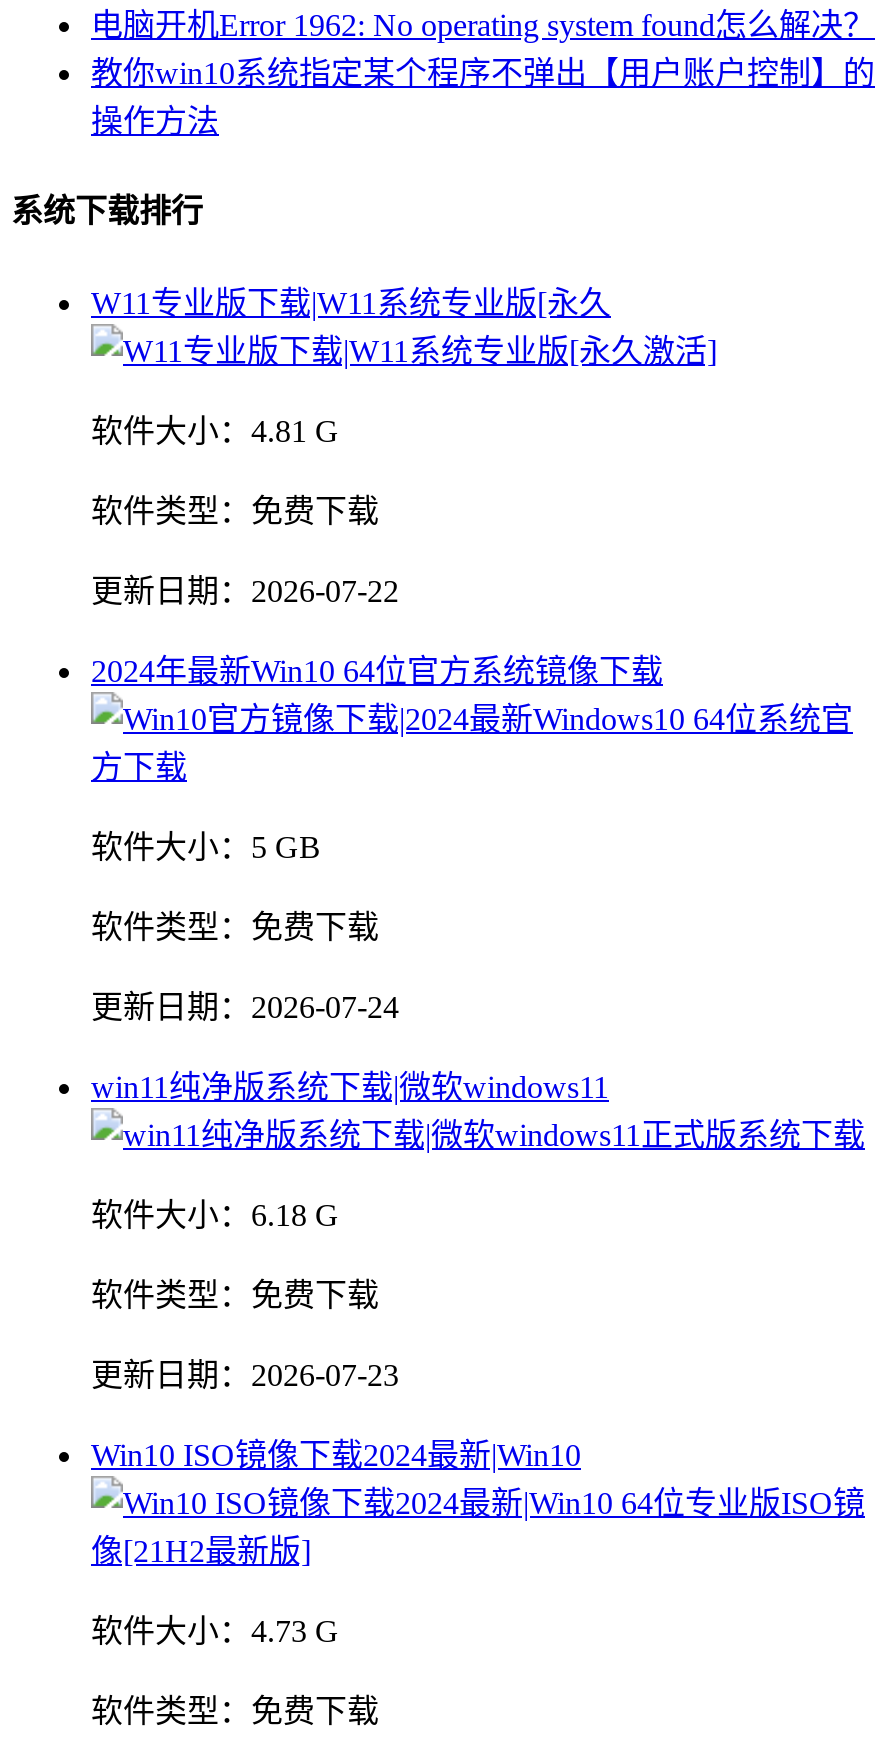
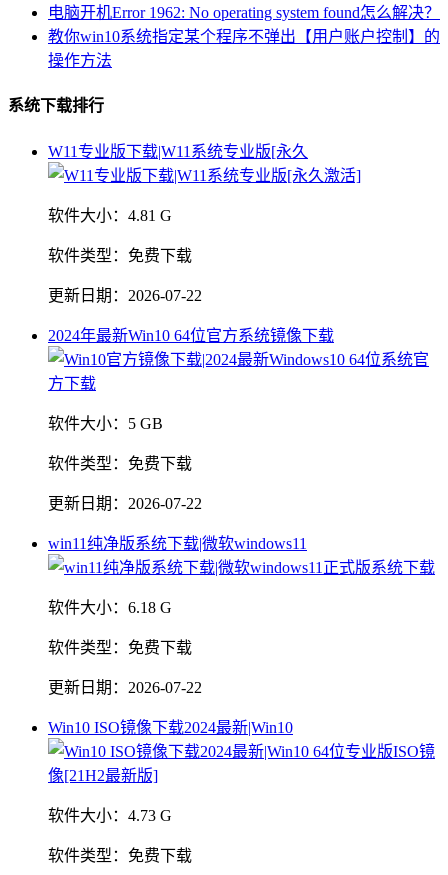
[91,989,399,1023] 更新日期：2026-07-24 -> [48,495,202,512] 更新日期：2026-07-22
[91,1357,399,1391] 更新日期：2026-07-23 -> [48,679,202,696] 更新日期：2026-07-22

